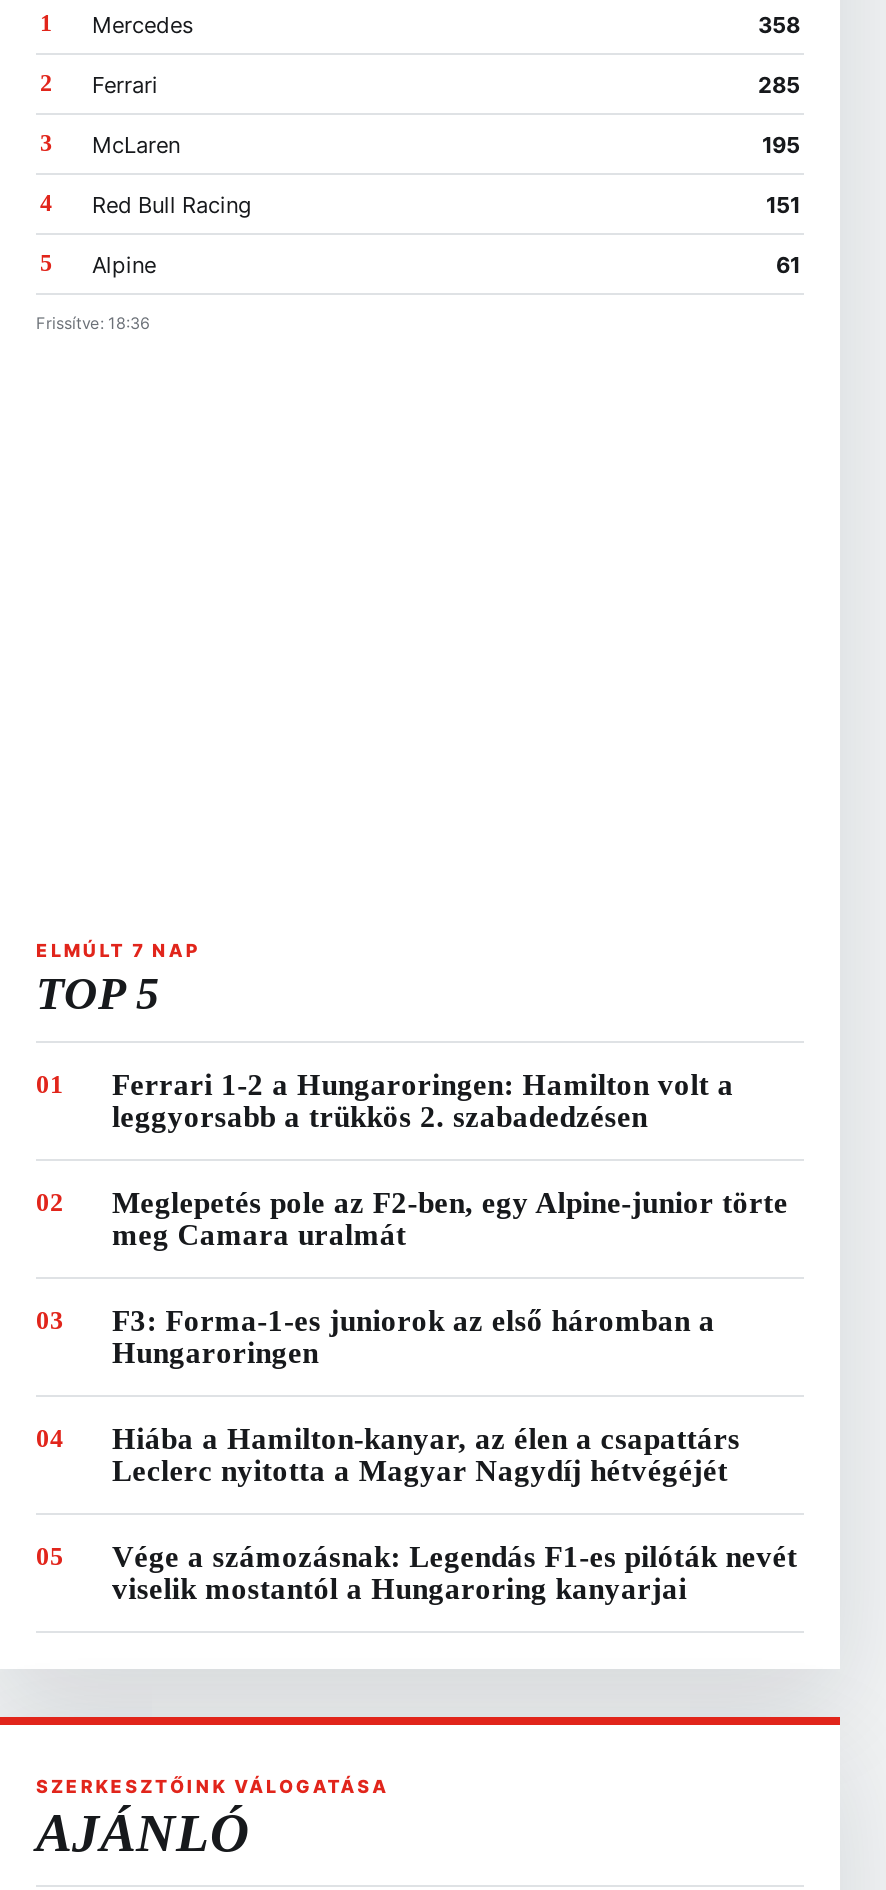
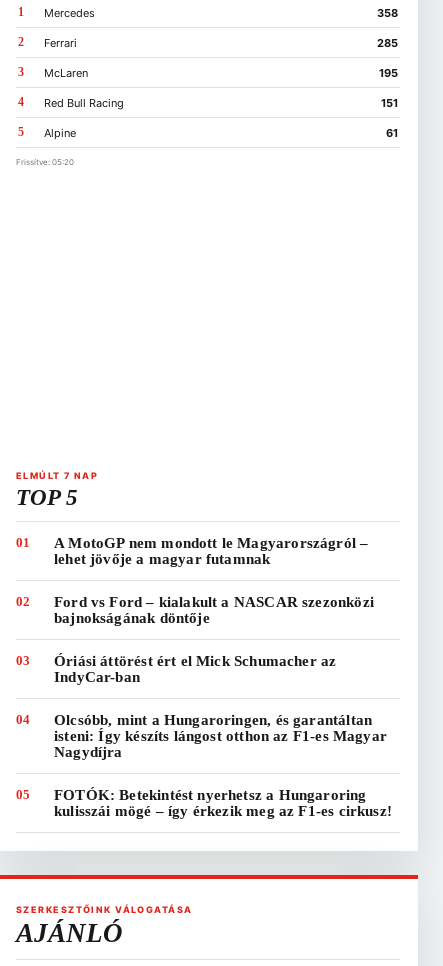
[36,313,150,333] Frissítve: 18:36 -> [16,157,74,167] Frissítve: 05:20
[112,1069,734,1133] Ferrari 1-2 a Hungaroringen: Hamilton volt a | leggyorsabb a trükkös 2. szabadedzésen -> [54,535,368,567] A MotoGP nem mondott le Magyarországról – | lehet jövője a magyar futamnak
[112,1187,788,1251] Meglepetés pole az F2-ben, egy Alpine-junior törte | meg Camara uralmát -> [54,594,374,626] Ford vs Ford – kialakult a NASCAR szezonközi | bajnokságának döntője
[112,1305,715,1369] F3: Forma-1-es juniorok az első háromban a | Hungaroringen -> [54,653,336,685] Óriási áttörést ért el Mick Schumacher az | IndyCar-ban
[112,1423,740,1487] Hiába a Hamilton-kanyar, az élen a csapattárs | Leclerc nyitotta a Magyar Nagydíj hétvégéjét -> [54,712,387,760] Olcsóbb, mint a Hungaroringen, és garantáltan | isteni: Így készíts lángost otthon az F1-es Magyar | Nagydíjra
[112,1541,797,1605] Vége a számozásnak: Legendás F1-es pilóták nevét | viselik mostantól a Hungaroring kanyarjai -> [54,787,392,819] FOTÓK: Betekintést nyerhetsz a Hungaroring | kulisszái mögé – így érkezik meg az F1-es cirkusz!

